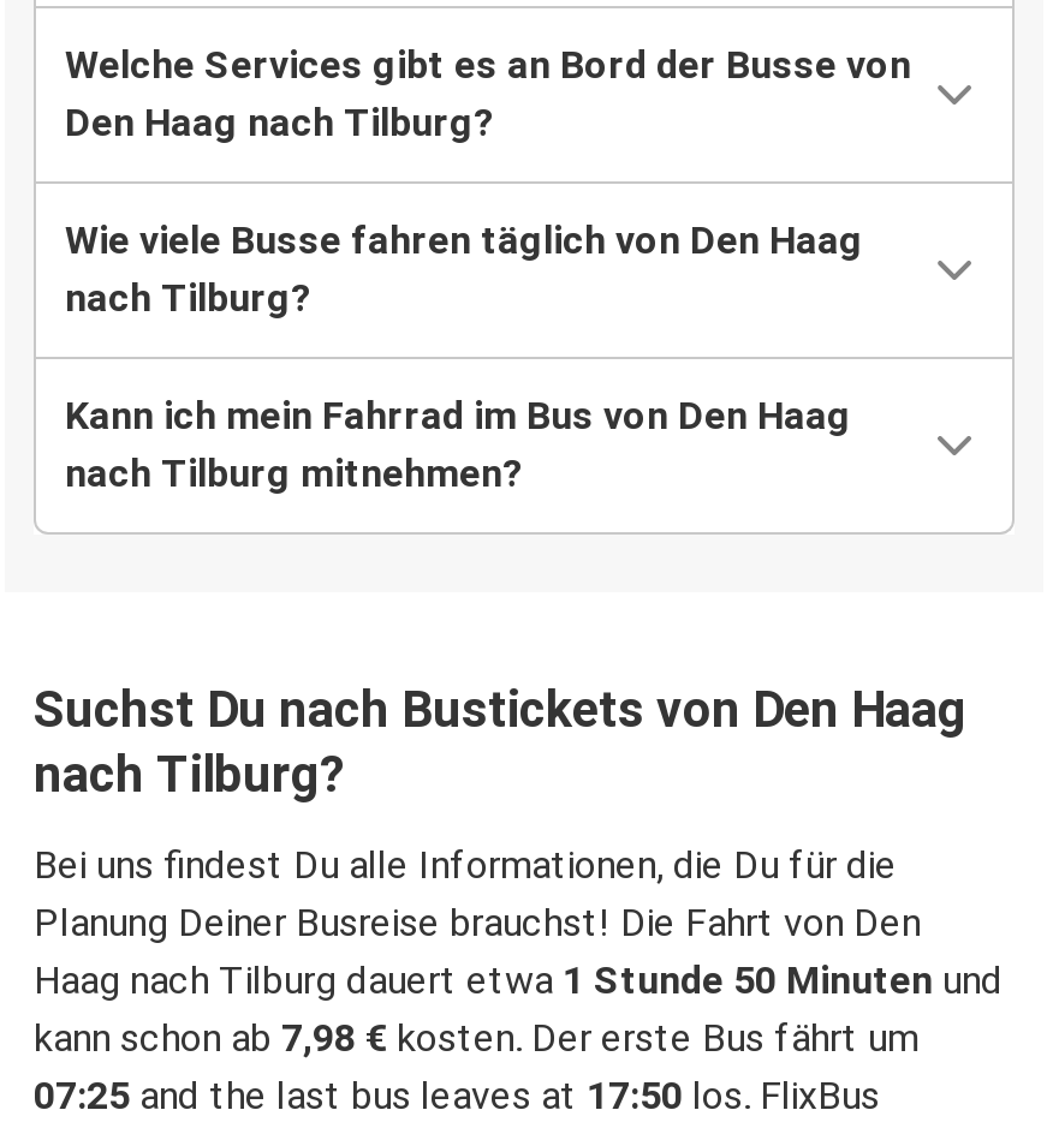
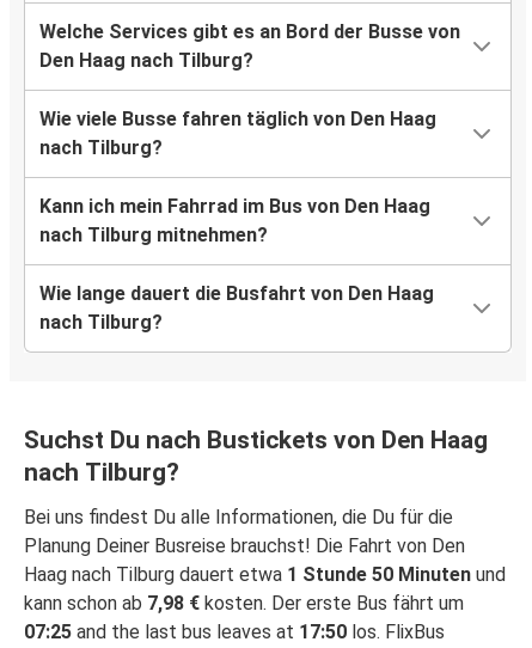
none -> [39,283,434,334] Wie lange dauert die Busfahrt von Den Haag | nach Tilburg?

